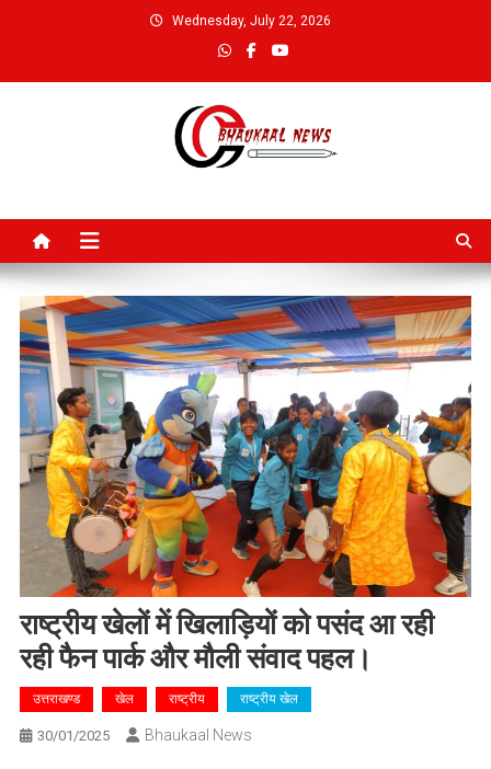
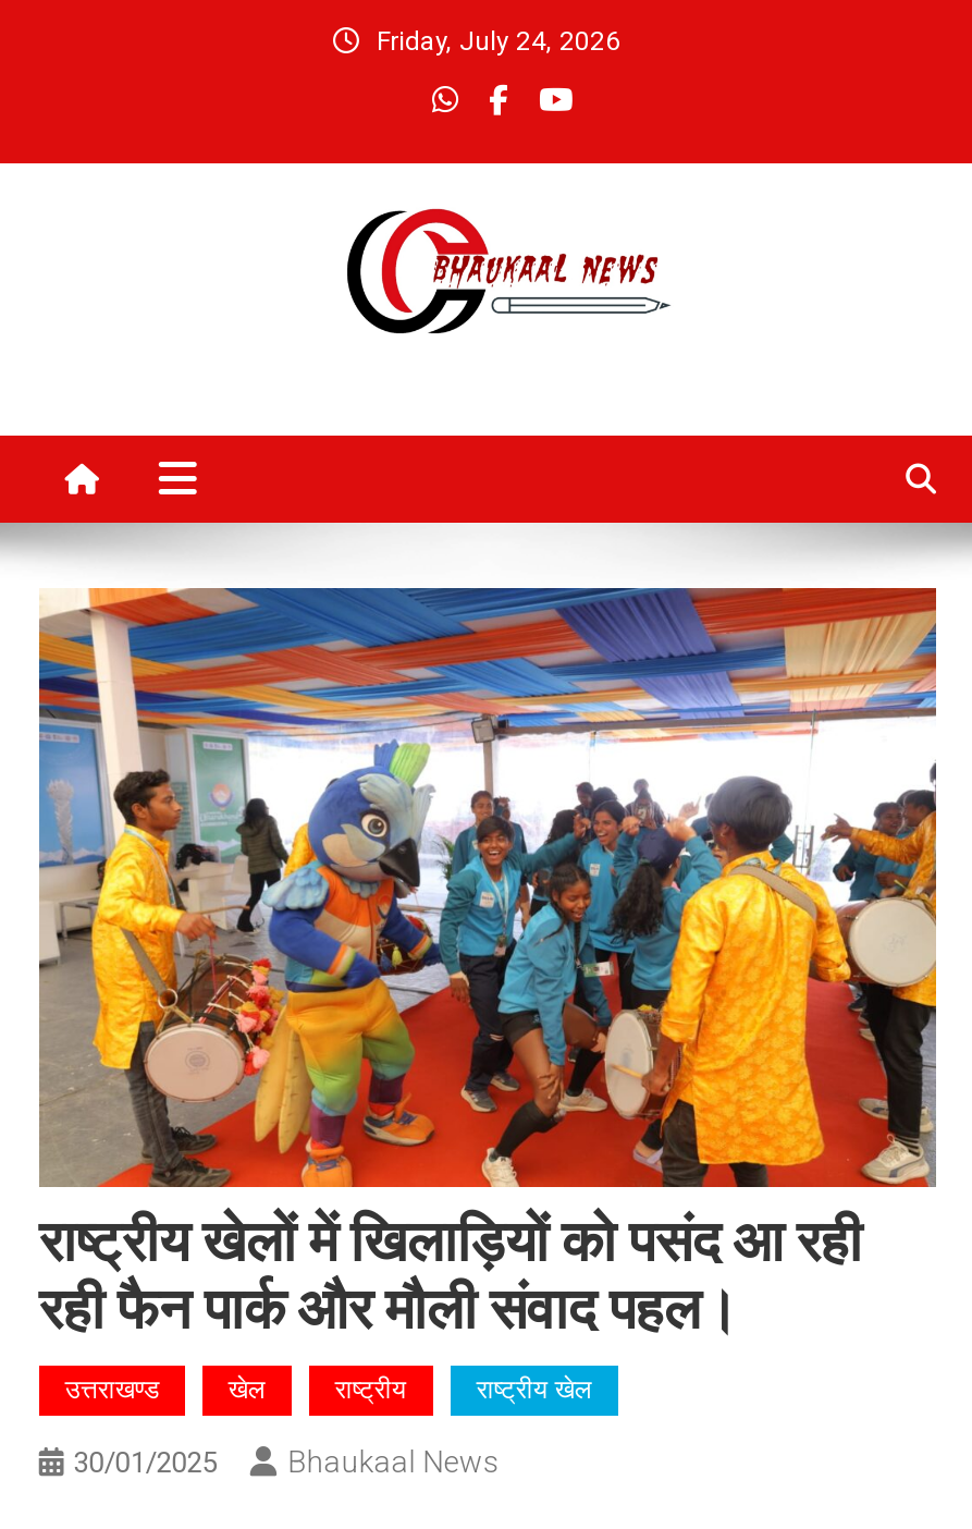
[172,13,330,28] Wednesday, July 22, 2026 -> [377,26,620,57] Friday, July 24, 2026

